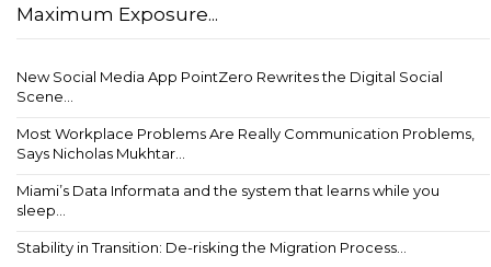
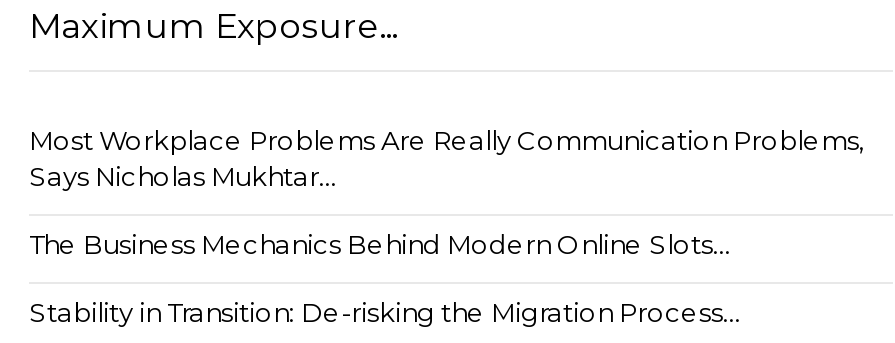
[16,67,443,105] New Social Media App PointZero Rewrites the Digital Social | Scene... -> none
[16,181,439,218] Miami’s Data Informata and the system that learns while you | sleep... -> [29,227,731,259] The Business Mechanics Behind Modern Online Slots...

